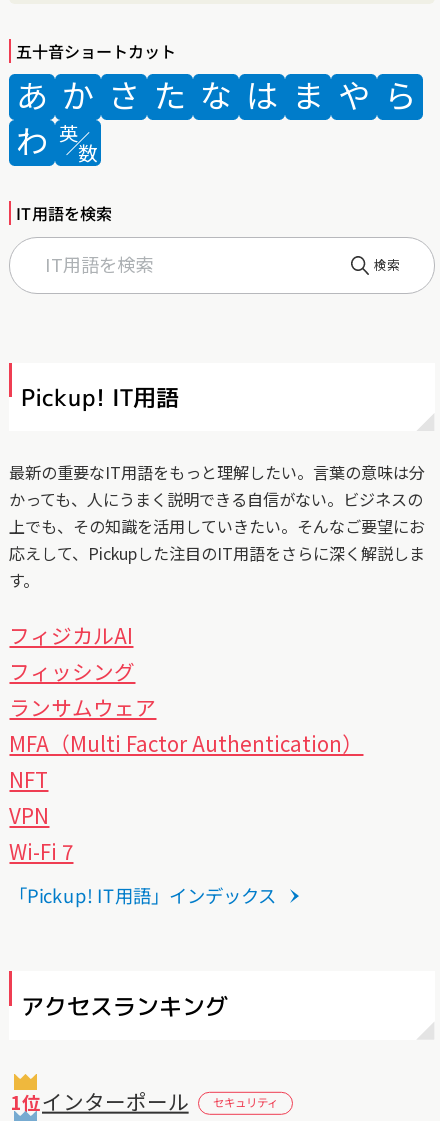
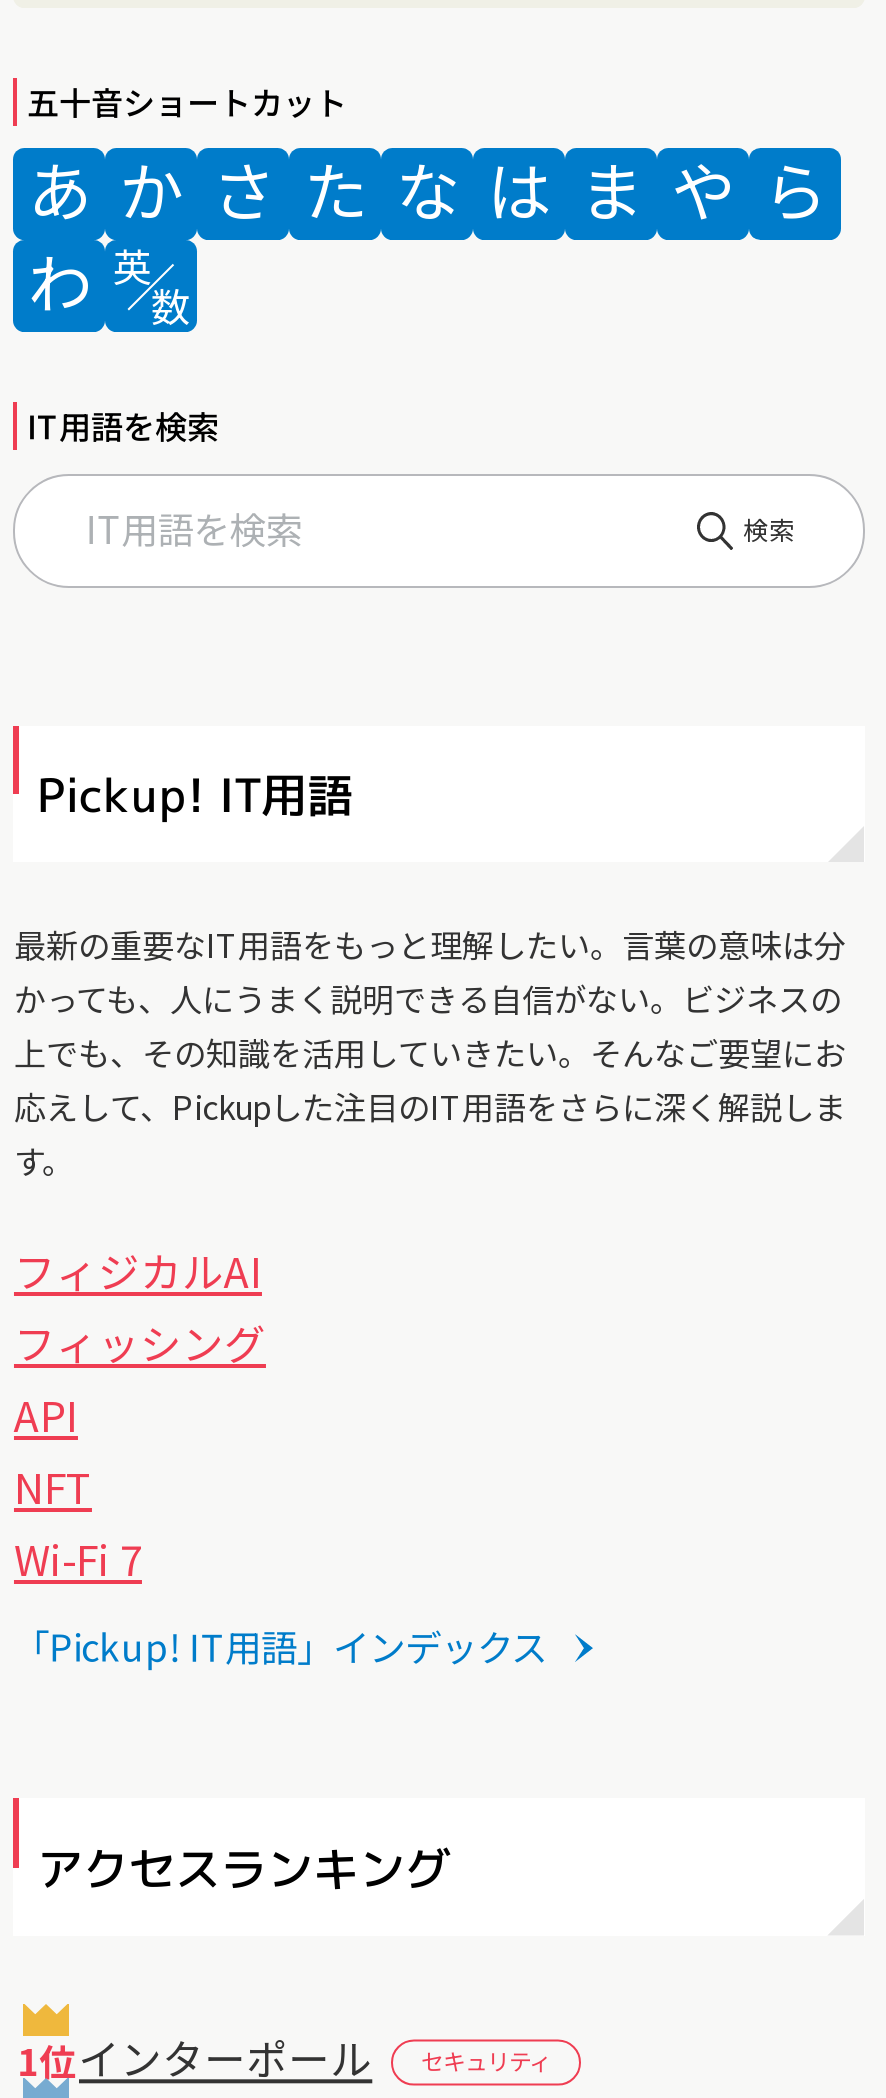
[9,692,363,758] ランサムウェア | MFA（Multi Factor Authentication） -> [14,1384,78,1444] API
[9,800,49,830] VPN -> none

